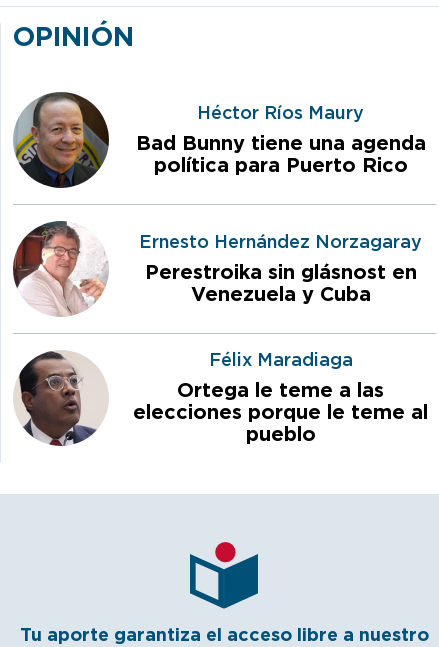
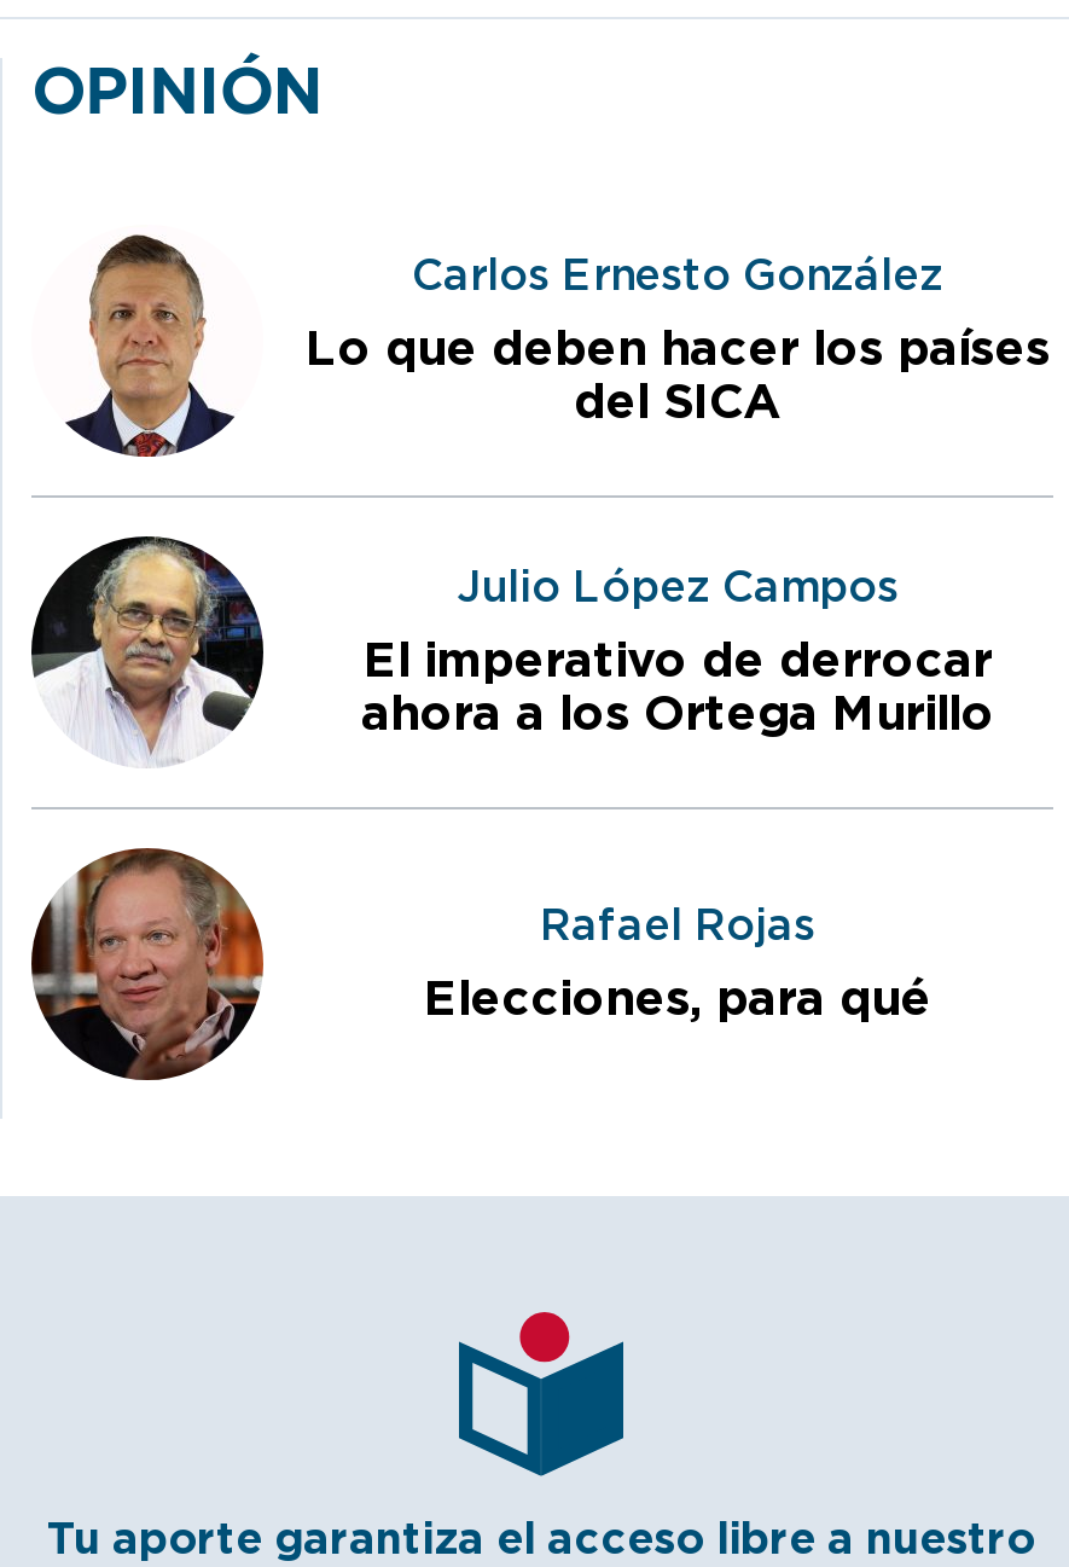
[13,91,425,189] [image] | Bad Bunny tiene una agenda | política para Puerto Rico -> [34,226,1050,458] [image] | Lo que deben hacer los países | del SICA
[197,105,364,123] Héctor Ríos Maury -> [412,257,943,300] Carlos Ernesto González
[13,221,416,317] [image] | Perestroika sin glásnost en | Venezuela y Cuba -> [31,535,994,767] [image] | El imperativo de derrocar | ahora a los Ortega Murillo
[139,234,422,252] Ernesto Hernández Norzagaray -> [457,569,899,612] Julio López Campos
[13,350,109,446] [image] -> [29,847,266,1081] [image]
[208,352,352,370] Félix Maradiaga -> [540,907,815,950] Rafael Rojas
[133,381,428,445] Ortega le teme a las | elecciones porque le teme al | pueblo -> [424,977,931,1025] Elecciones, para qué

